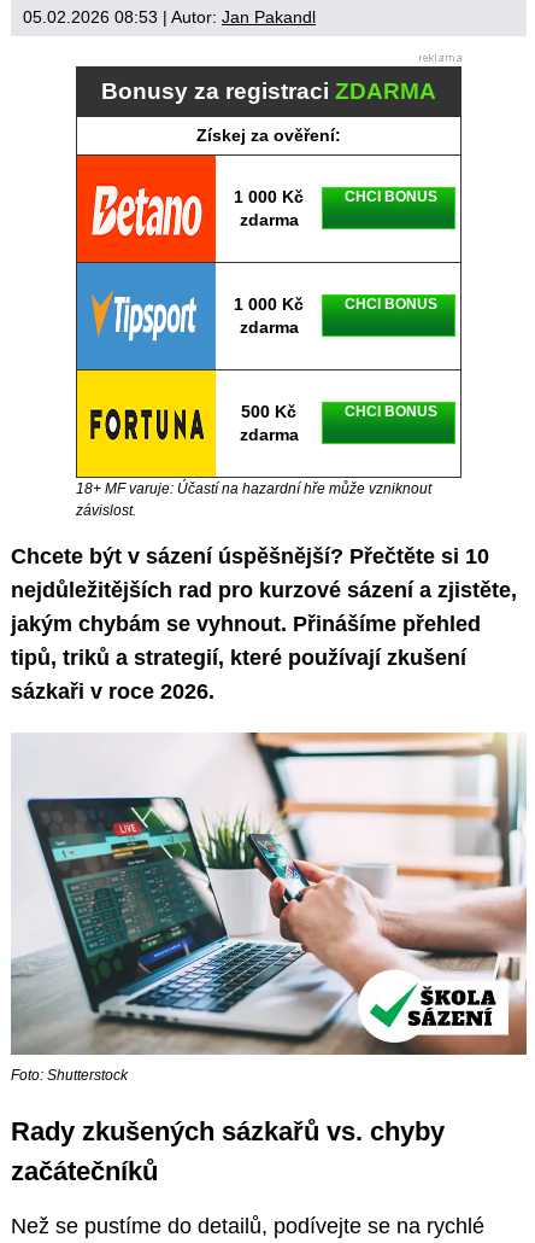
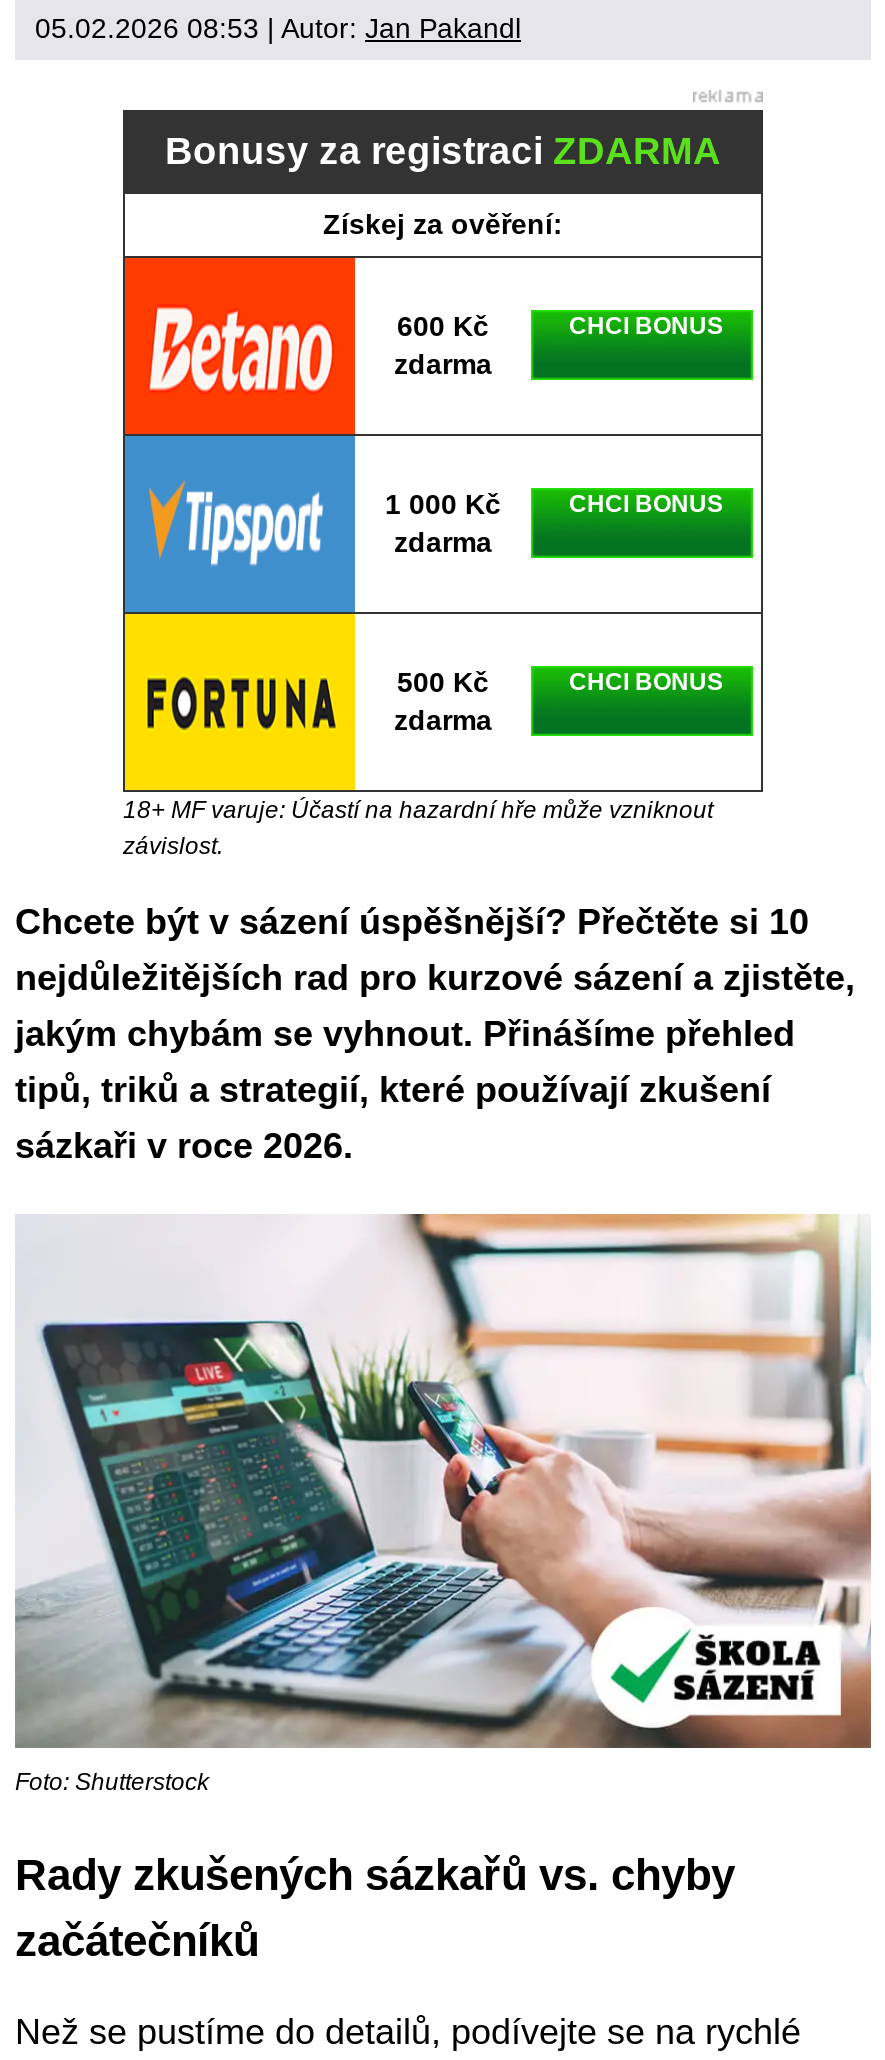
[234,187,304,206] 1 000 Kč -> [397,310,489,342] 600 Kč

